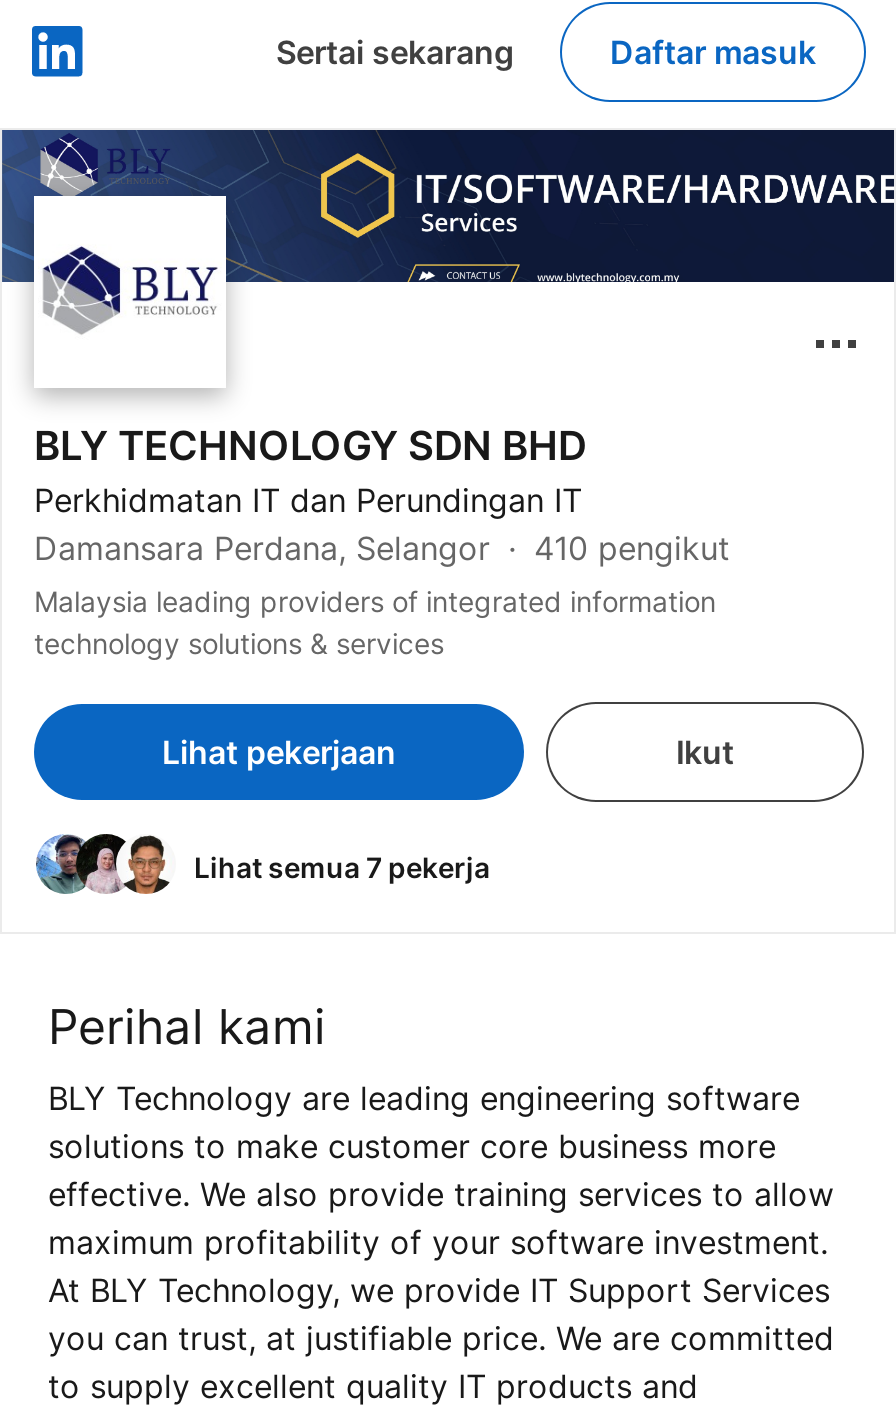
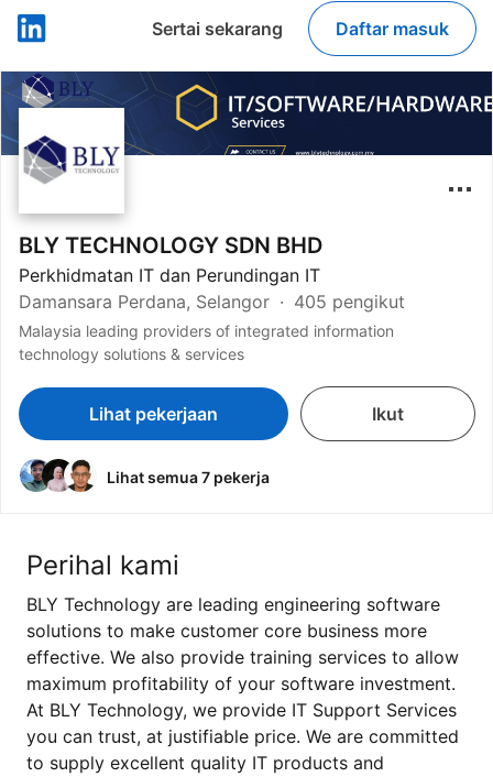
[34,528,730,568] Damansara Perdana, Selangor 410 pengikut -> [19,291,405,313] Damansara Perdana, Selangor 405 pengikut

